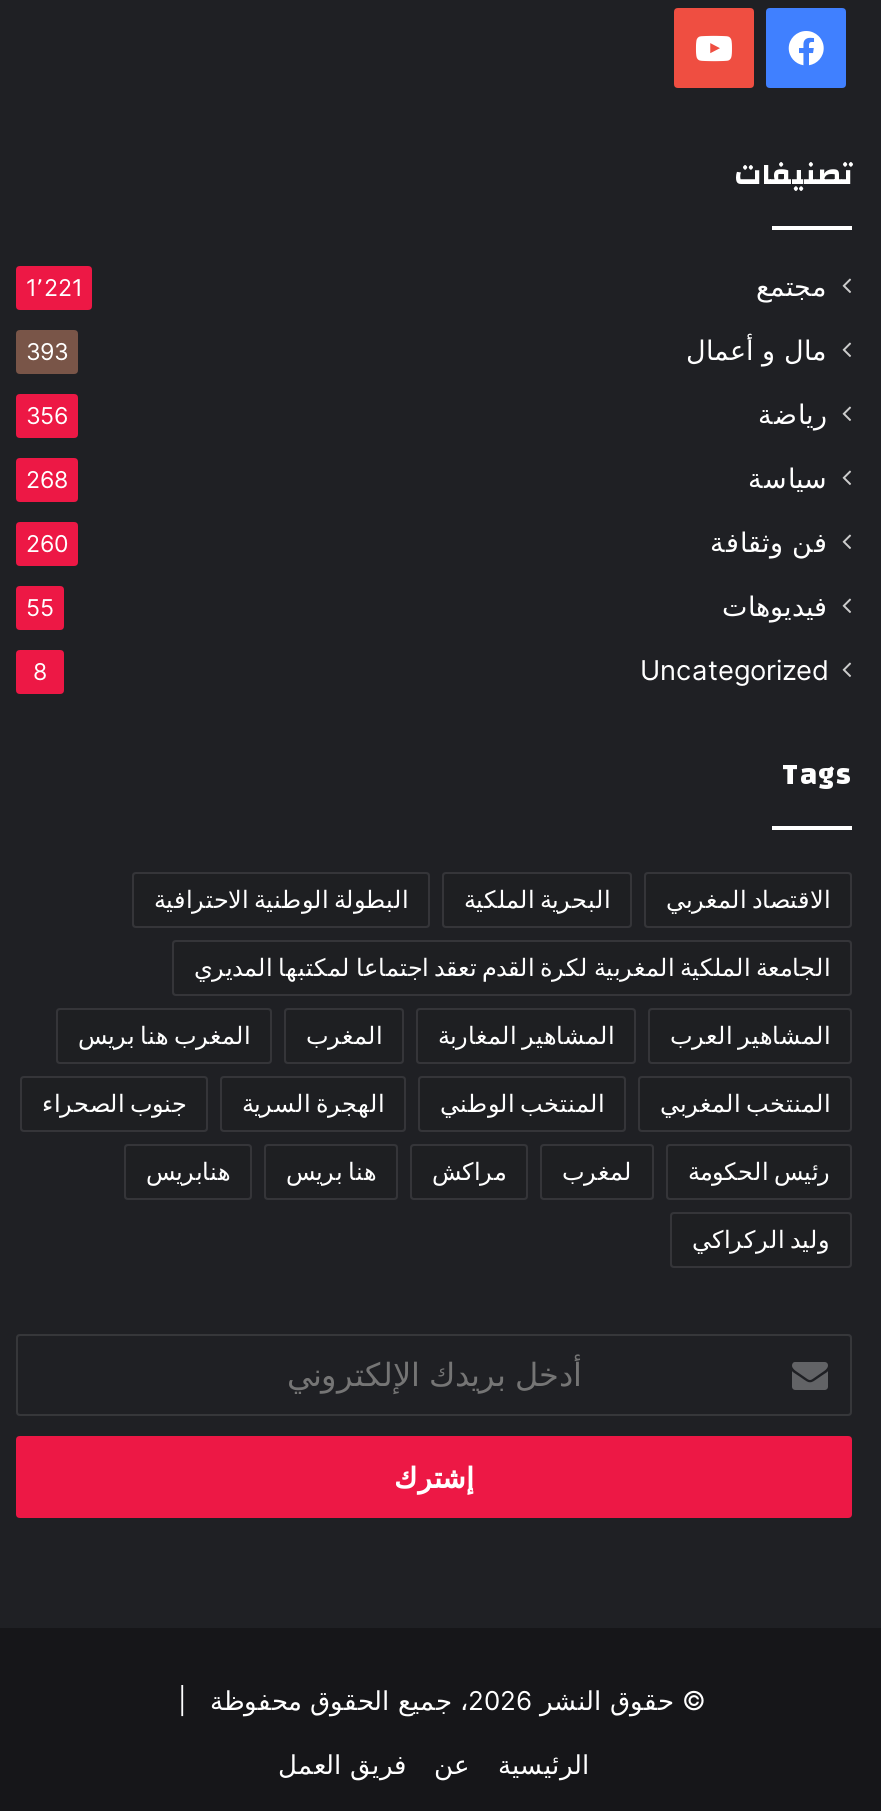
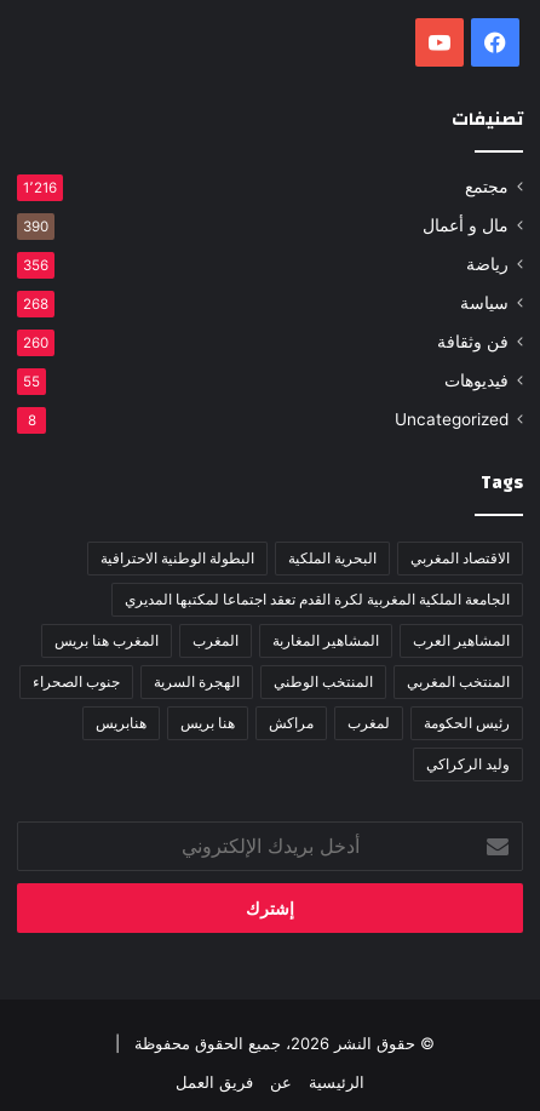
[26,275,82,303] 1٬221 -> [23,180,57,197] 1٬216
[26,339,68,367] 393 -> [23,218,48,235] 390

